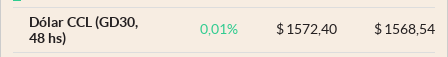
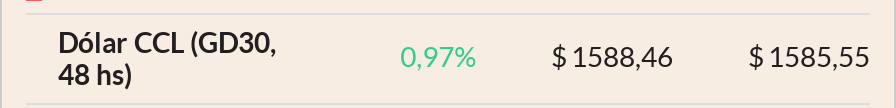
[200,21,238,37] 0,01% -> [400,42,476,74] 0,97%
[275,21,336,37] $ 1572,40 -> [551,42,673,74] $ 1588,46
[374,21,435,37] $ 1568,54 -> [748,42,870,74] $ 1585,55

